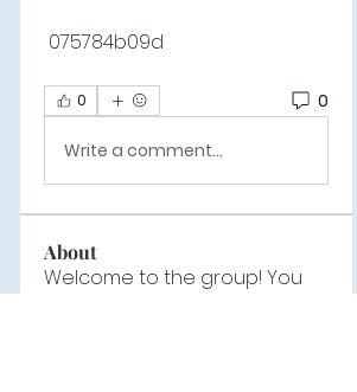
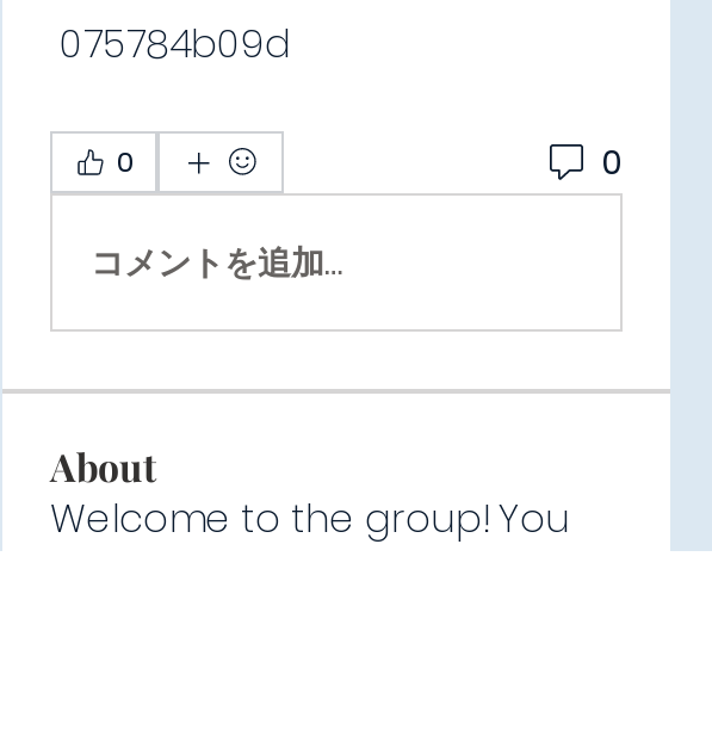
[64,138,223,162] Write a comment... -> [91,237,346,285] コメントを追加…

